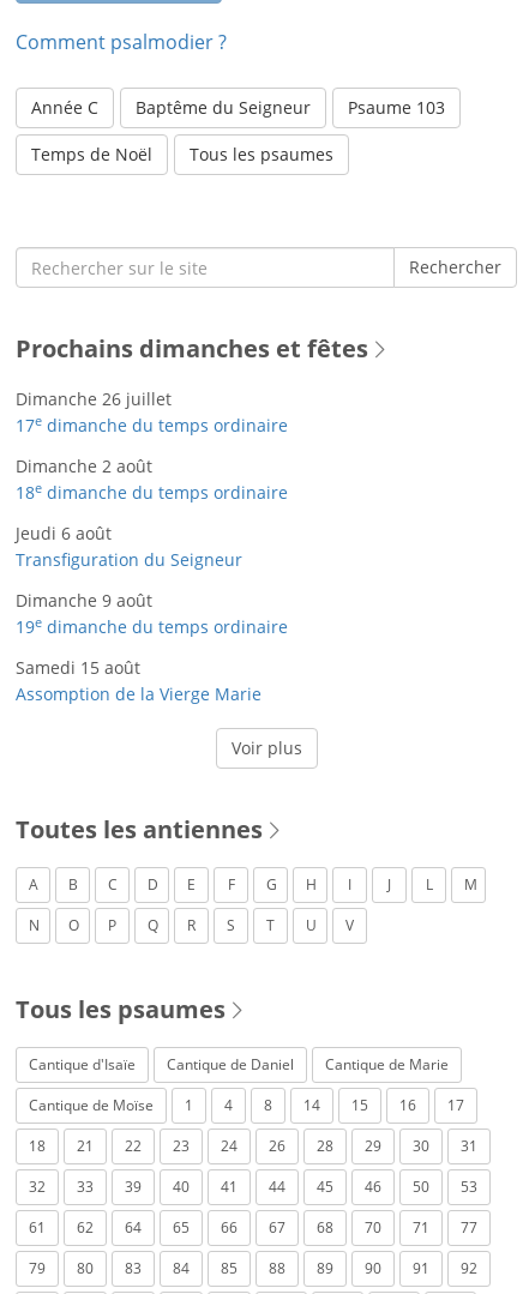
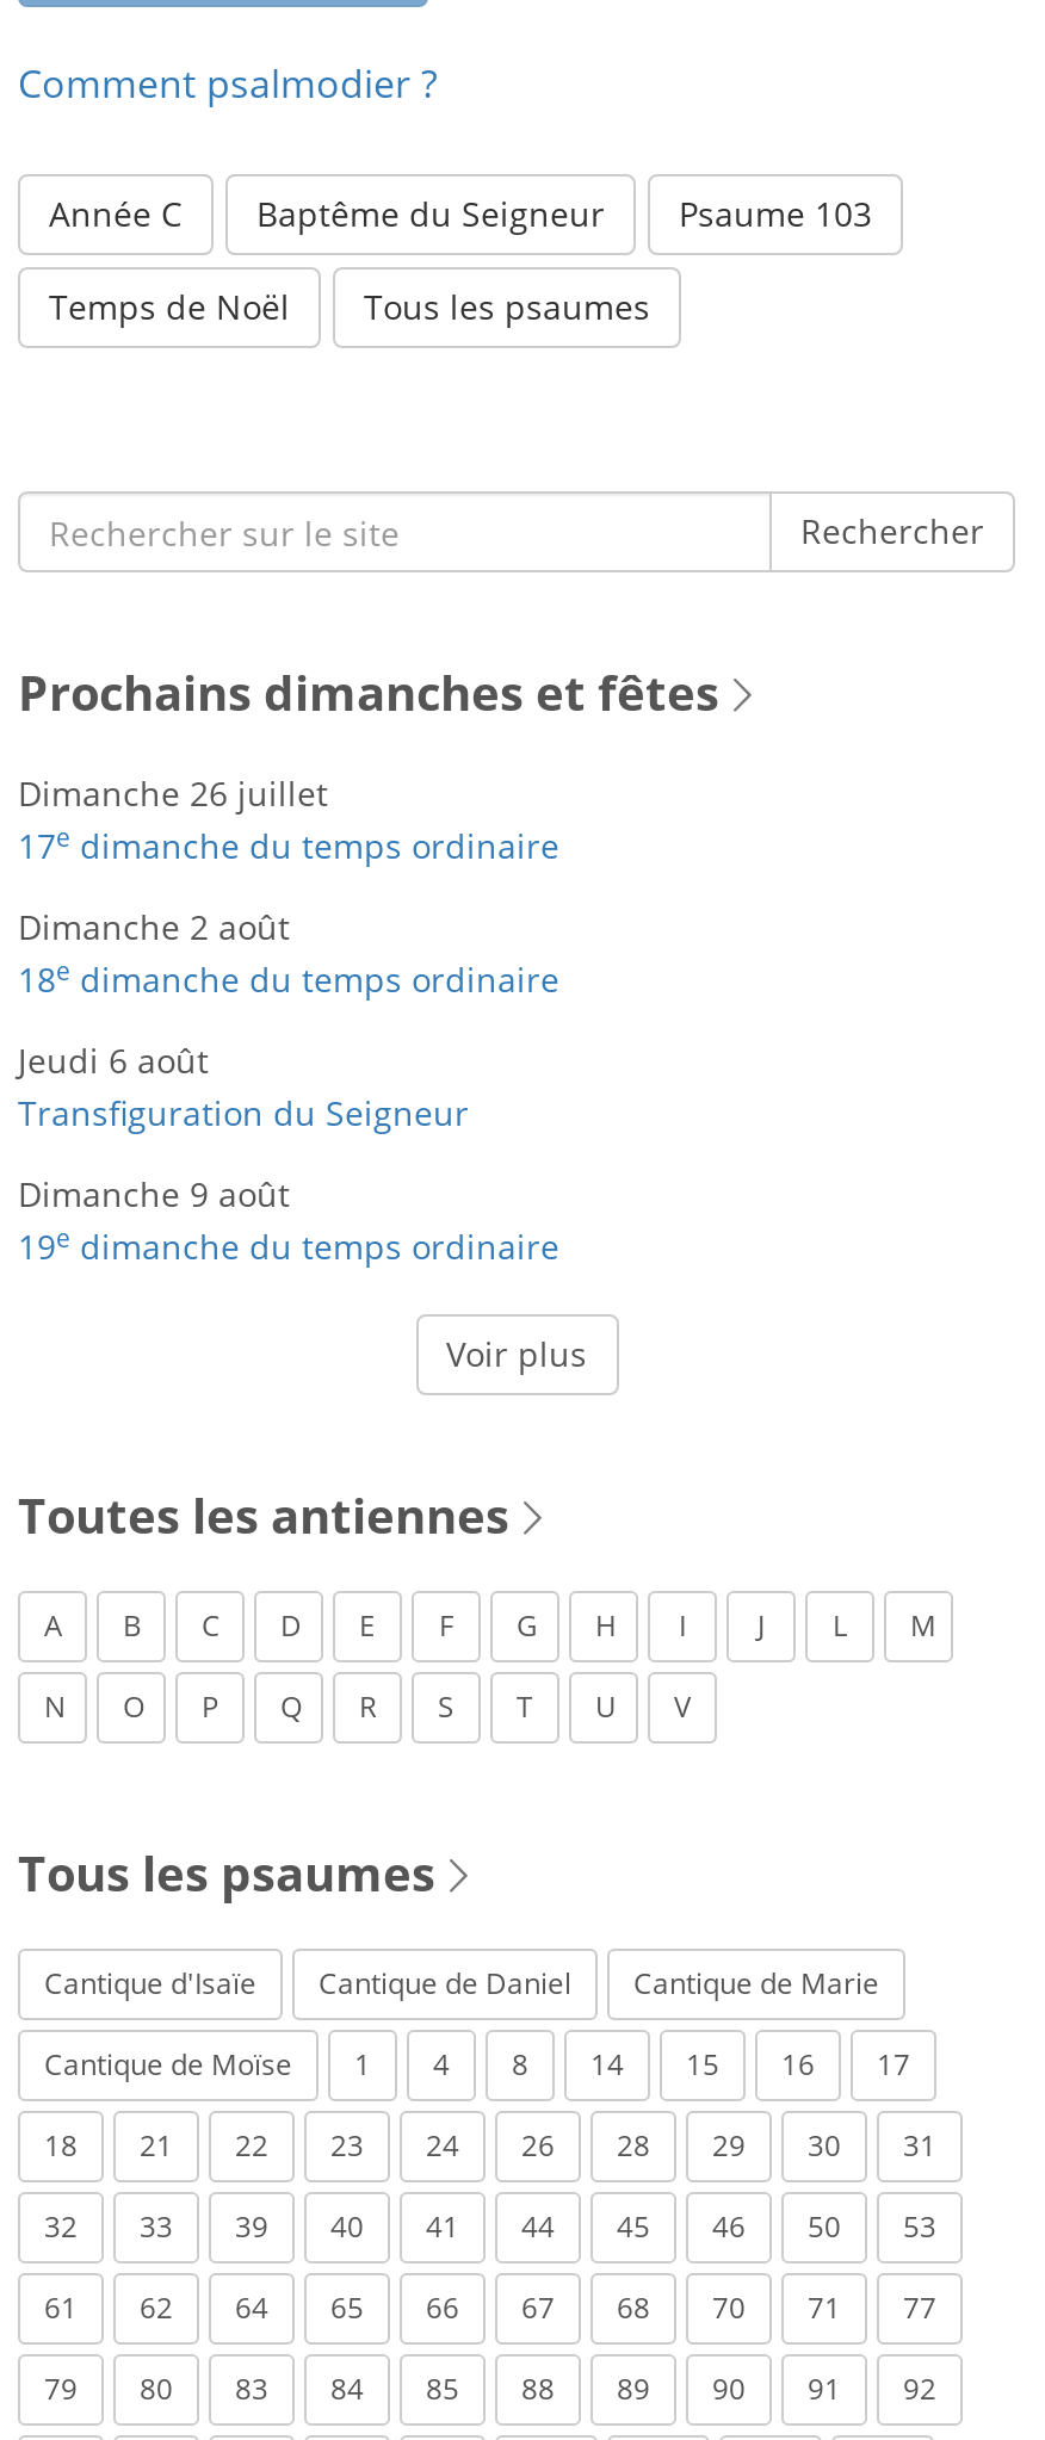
[16,656,261,706] Samedi 15 août | Assomption de la Vierge Marie -> none

